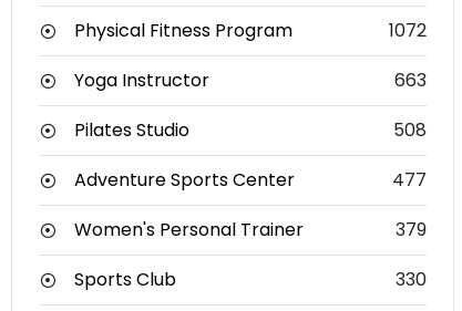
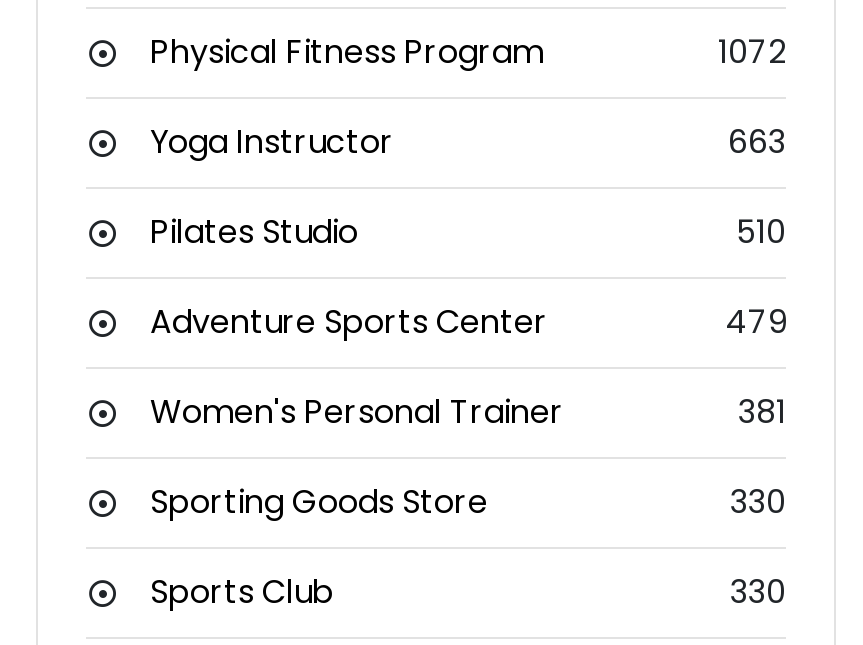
[393,118,427,143] 508 -> [736,209,786,255] 510
[392,167,427,193] 477 -> [726,299,786,345] 479
[396,217,427,243] 379 -> [150,389,786,525] 381 | Sporting Goods Store | 330

